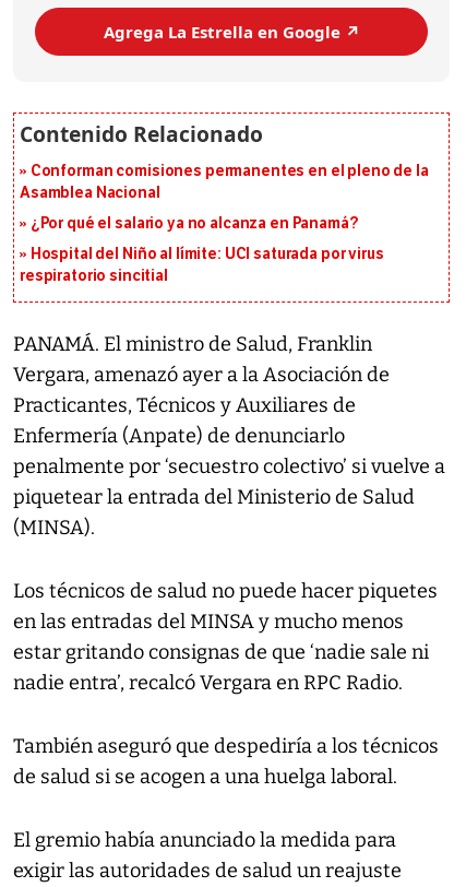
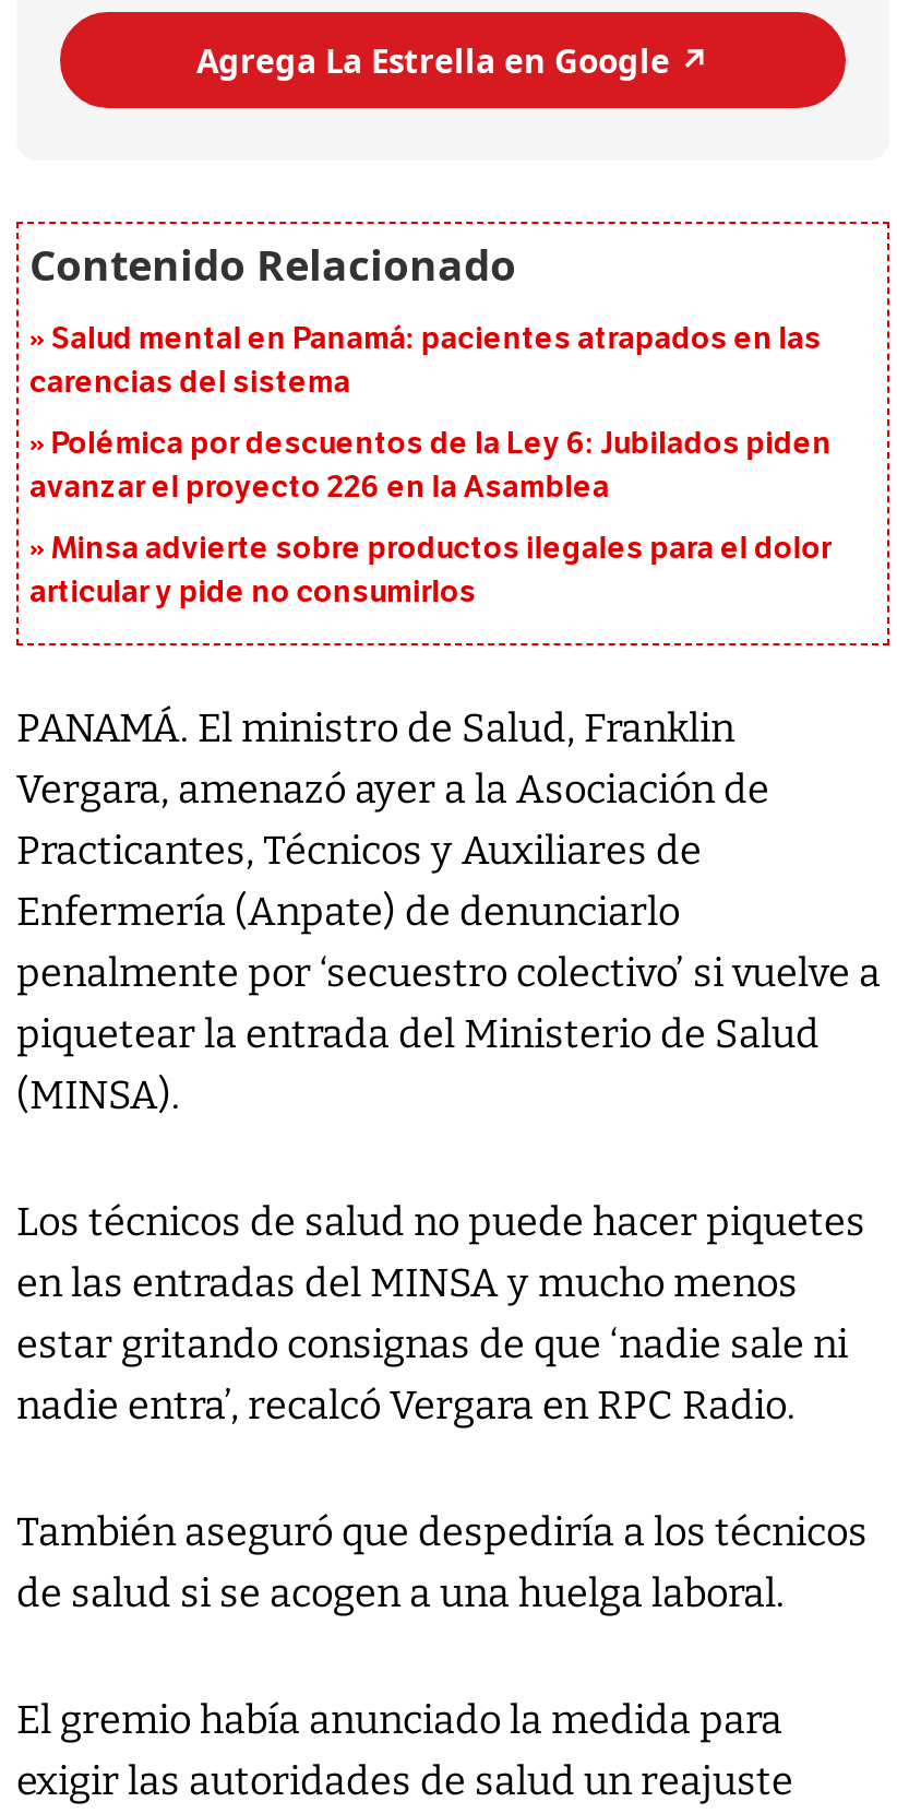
[20,162,429,203] Conforman comisiones permanentes en el pleno de la | Asamblea Nacional -> [29,321,821,402] Salud mental en Panamá: pacientes atrapados en las | carencias del sistema
[30,215,359,233] ¿Por qué el salario ya no alcanza en Panamá? -> [29,426,832,507] Polémica por descuentos de la Ley 6: Jubilados piden | avanzar el proyecto 226 en la Asamblea
[20,245,384,286] Hospital del Niño al límite: UCI saturada por virus | respiratorio sincitial -> [29,531,831,612] Minsa advierte sobre productos ilegales para el dolor | articular y pide no consumirlos

